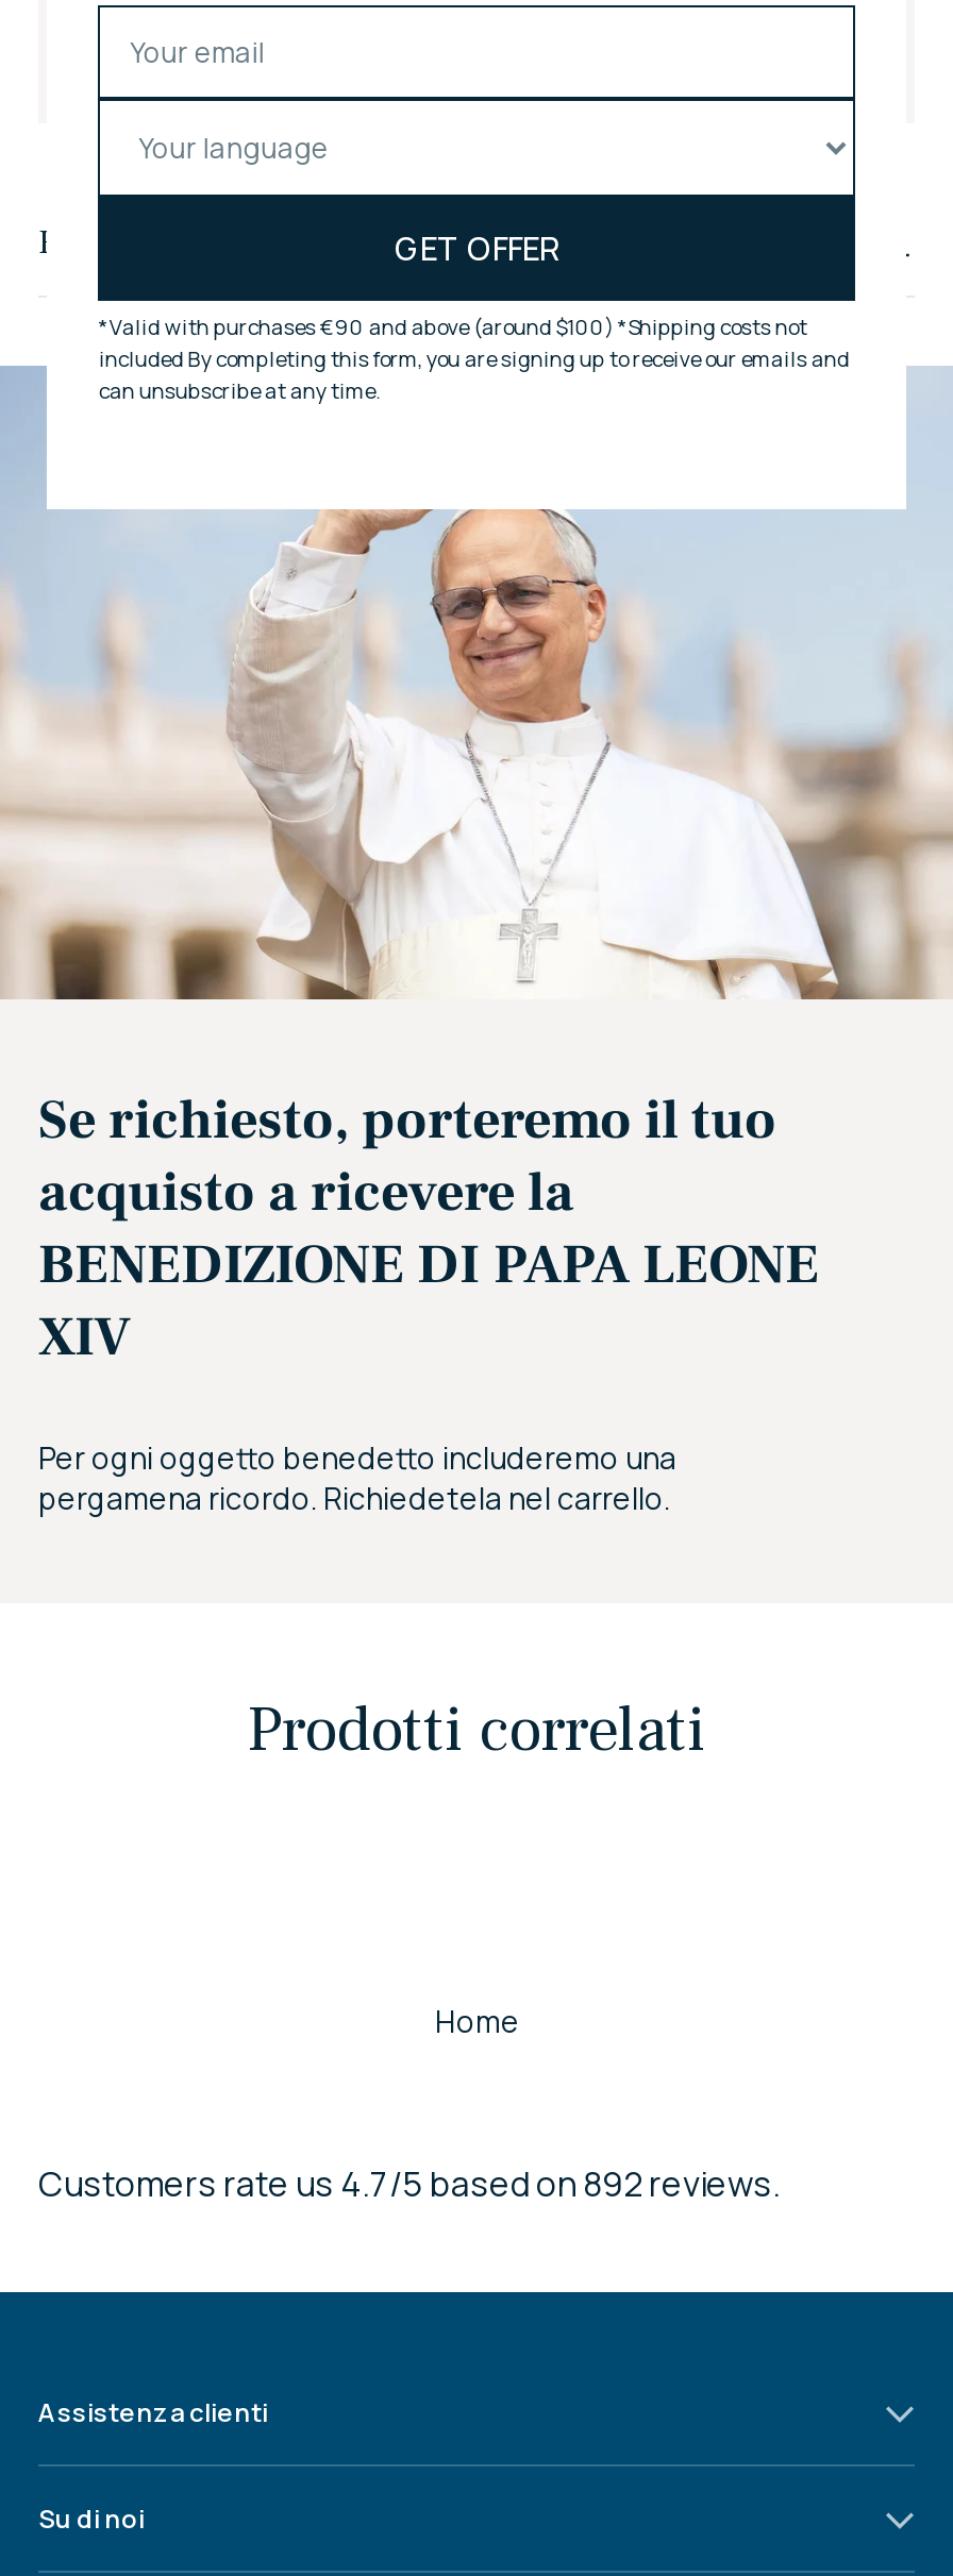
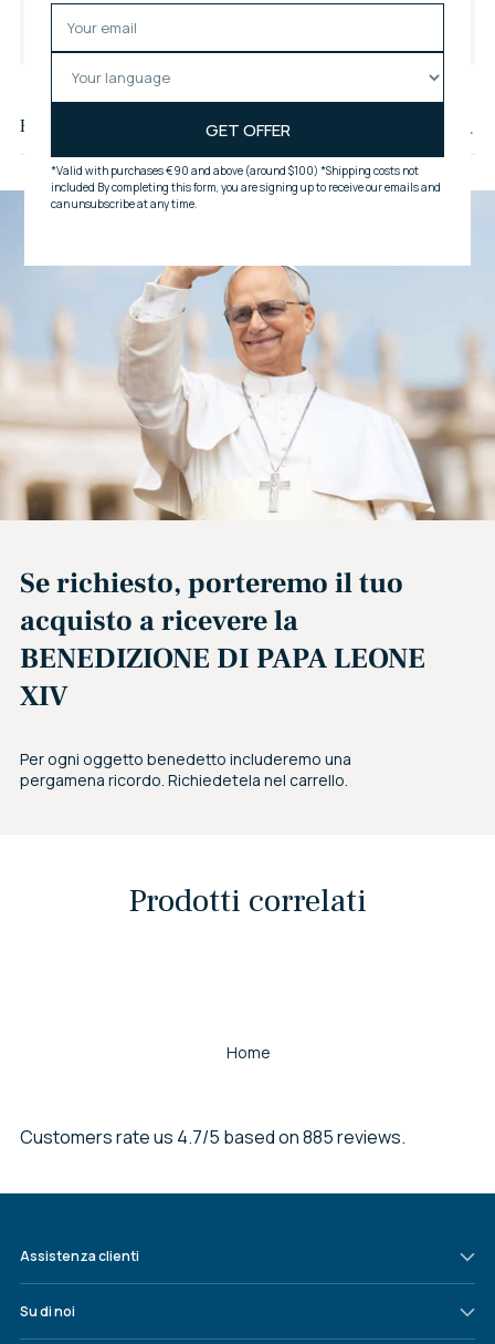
[38,2161,781,2207] Customers rate us 4.7/5 based on 892 reviews. -> [20,1124,406,1149] Customers rate us 4.7/5 based on 885 reviews.

